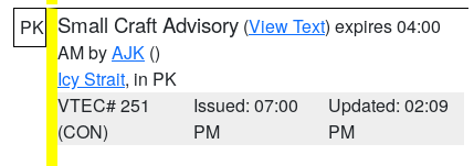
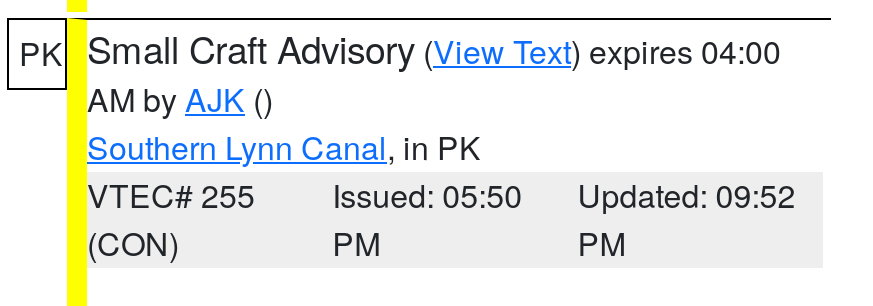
[57,66,177,118] Icy Strait, in PK | VTEC# 251 -> [87,124,481,218] Southern Lynn Canal, in PK | VTEC# 255
[193,92,298,118] Issued: 07:00 -> [332,172,522,218] Issued: 05:50
[328,92,449,118] Updated: 02:09 -> [577,172,795,218] Updated: 09:52

